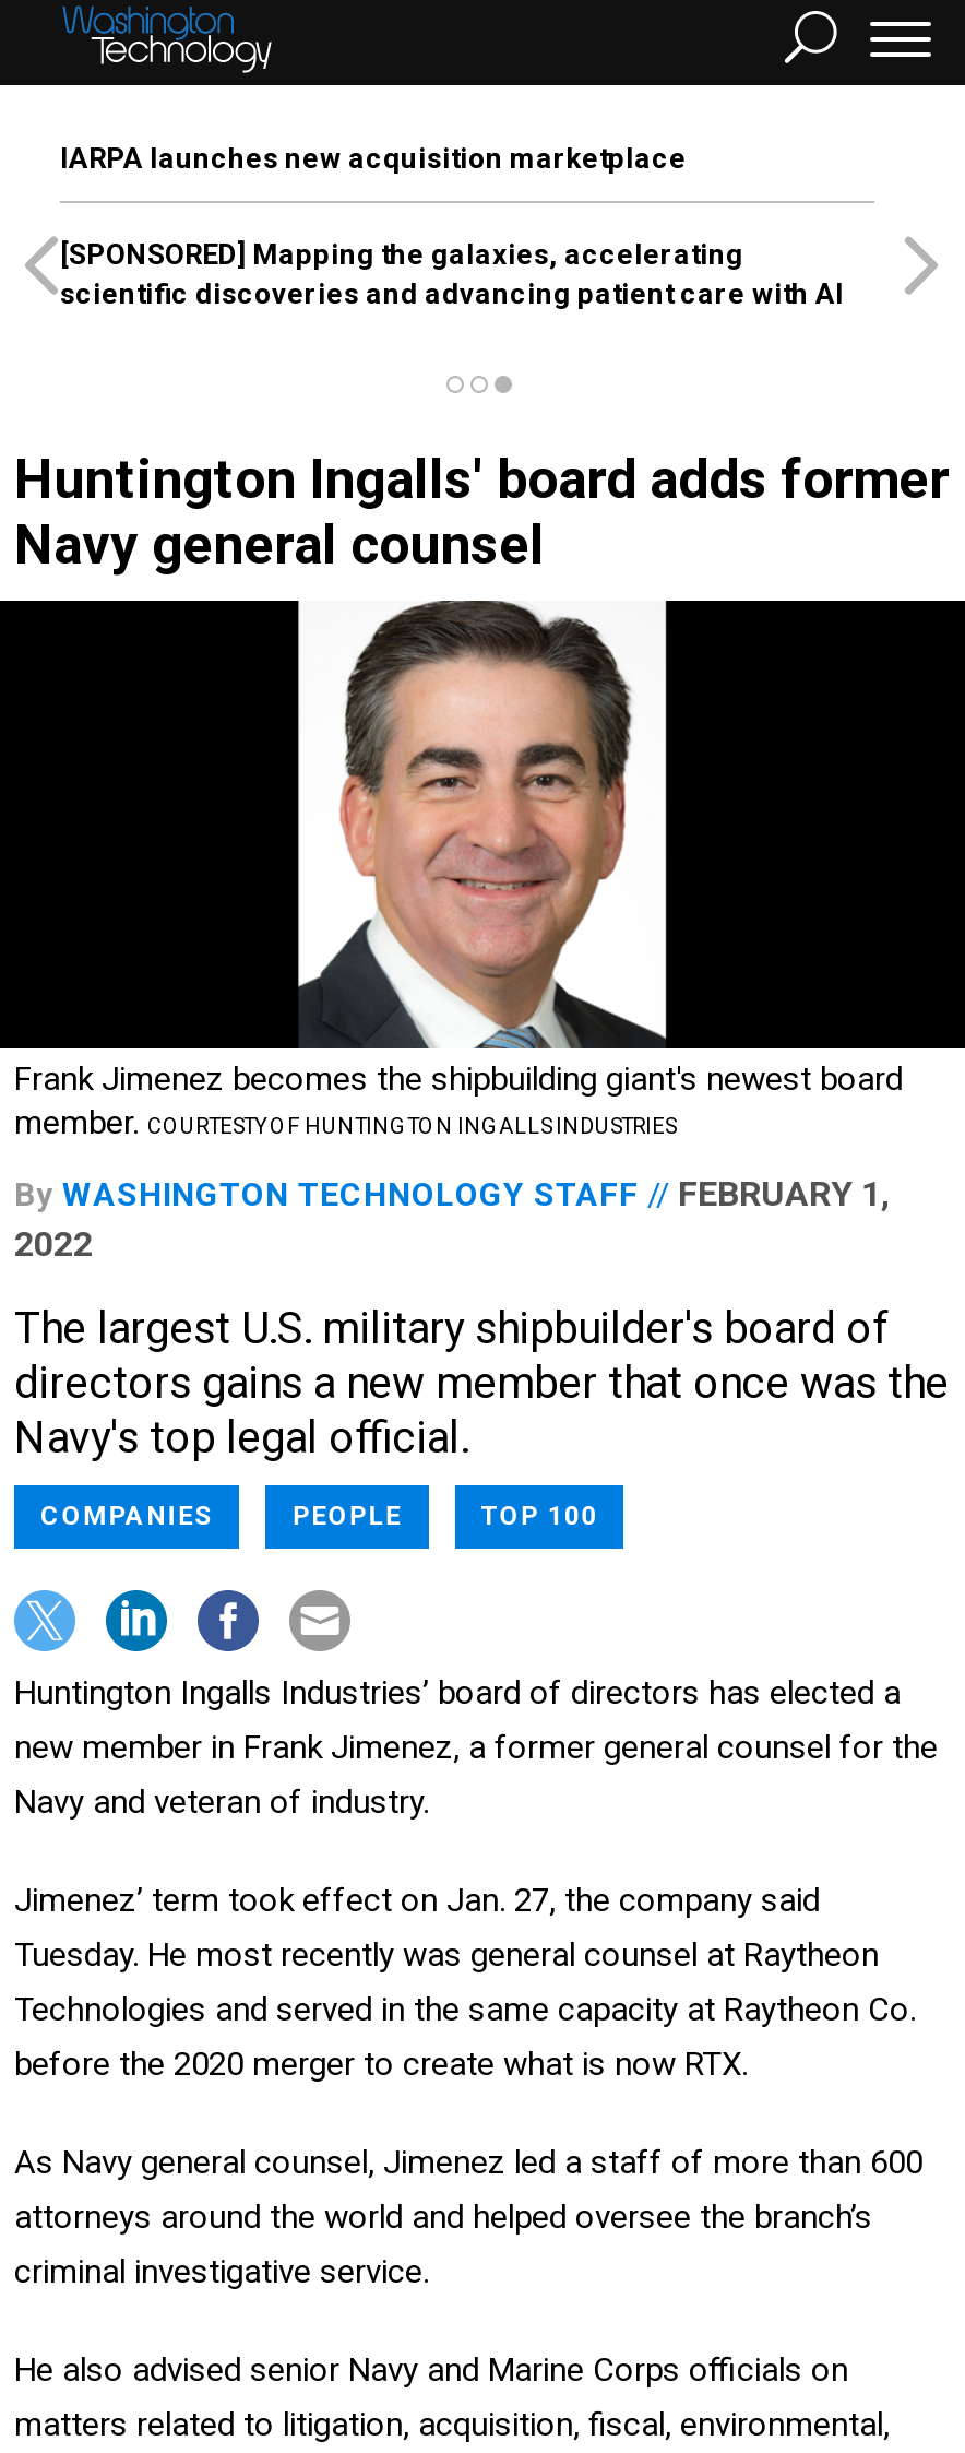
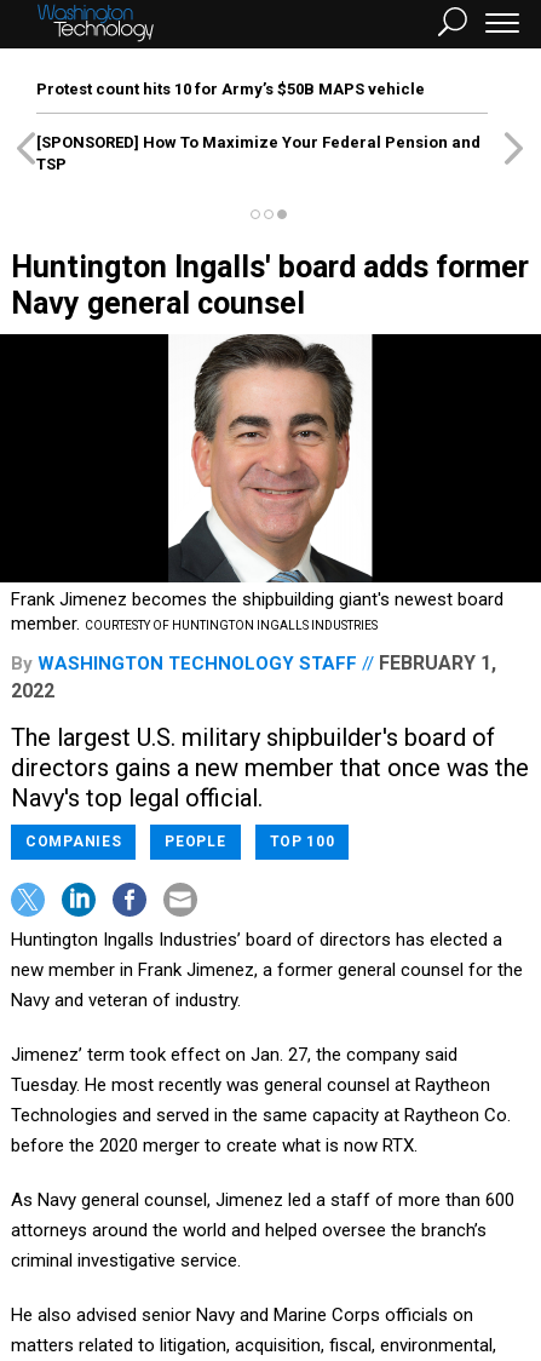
[60,142,687,175] IARPA launches new acquisition marketplace -> [36,80,425,98] Protest count hits 10 for Army’s $50B MAPS vehicle
[60,238,844,310] [SPONSORED] Mapping the galaxies, accelerating | scientific discoveries and advancing patient care with AI -> [36,133,480,173] [SPONSORED] How To Maximize Your Federal Pension and | TSP

